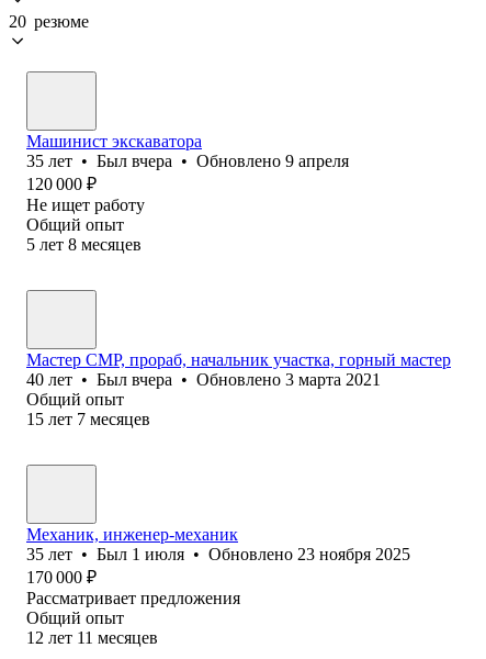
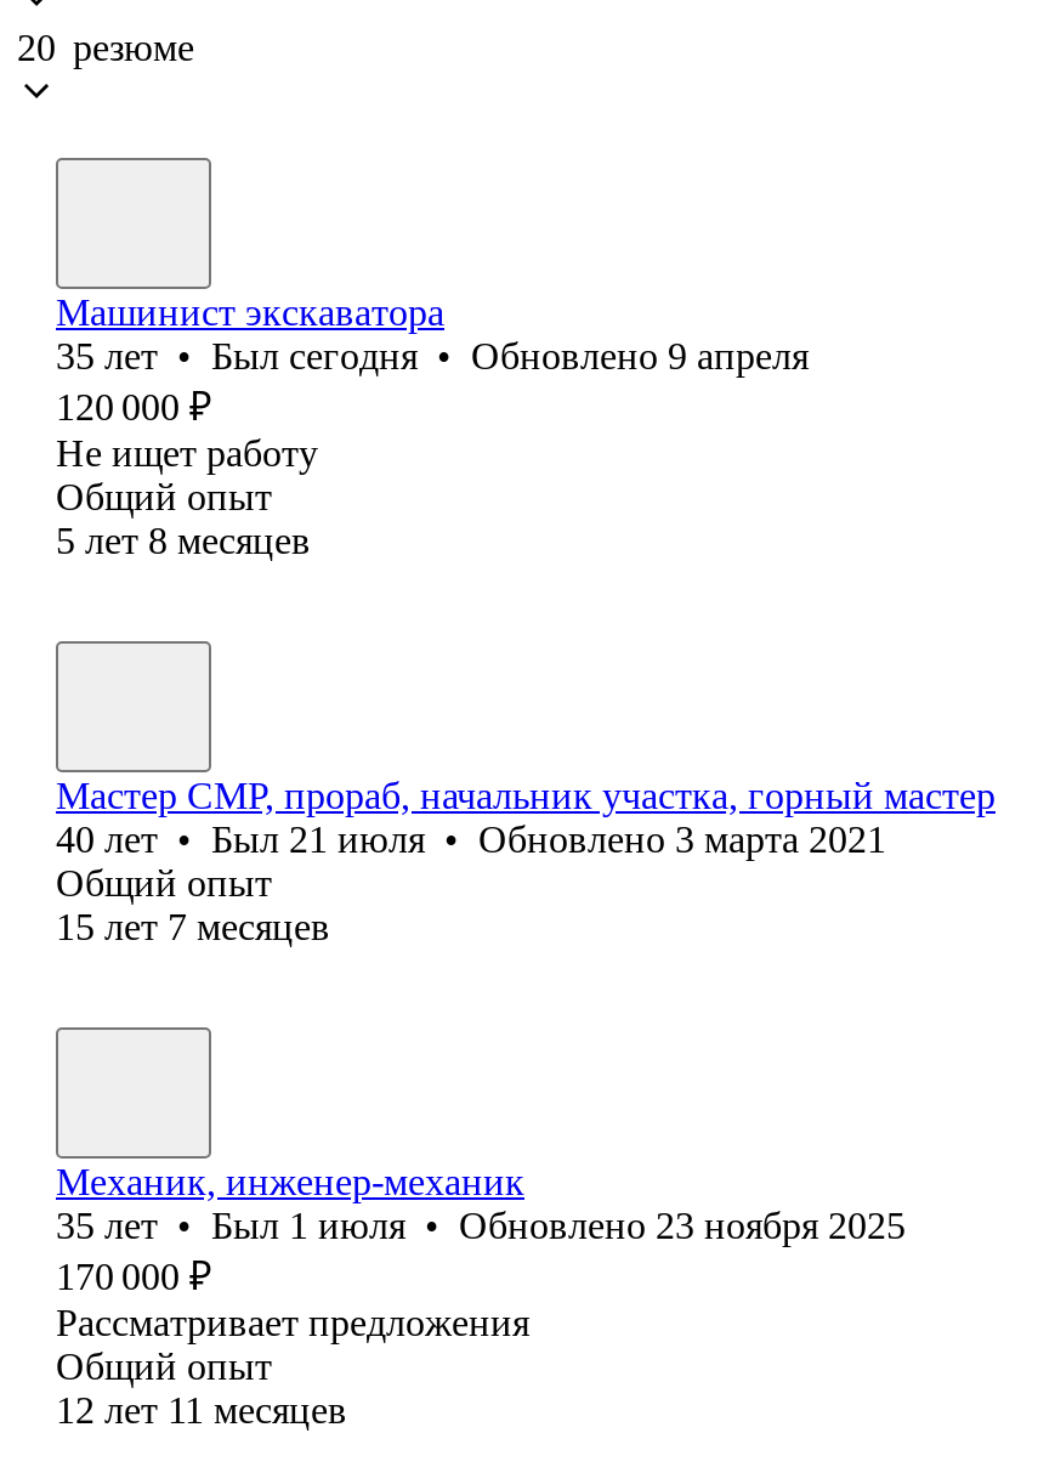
[26,151,349,170] 35 лет • Был вчера • Обновлено 9 апреля -> [56,335,809,376] 35 лет • Был сегодня • Обновлено 9 апреля
[26,370,381,389] 40 лет • Был вчера • Обновлено 3 марта 2021 -> [56,818,886,860] 40 лет • Был 21 июля • Обновлено 3 марта 2021

